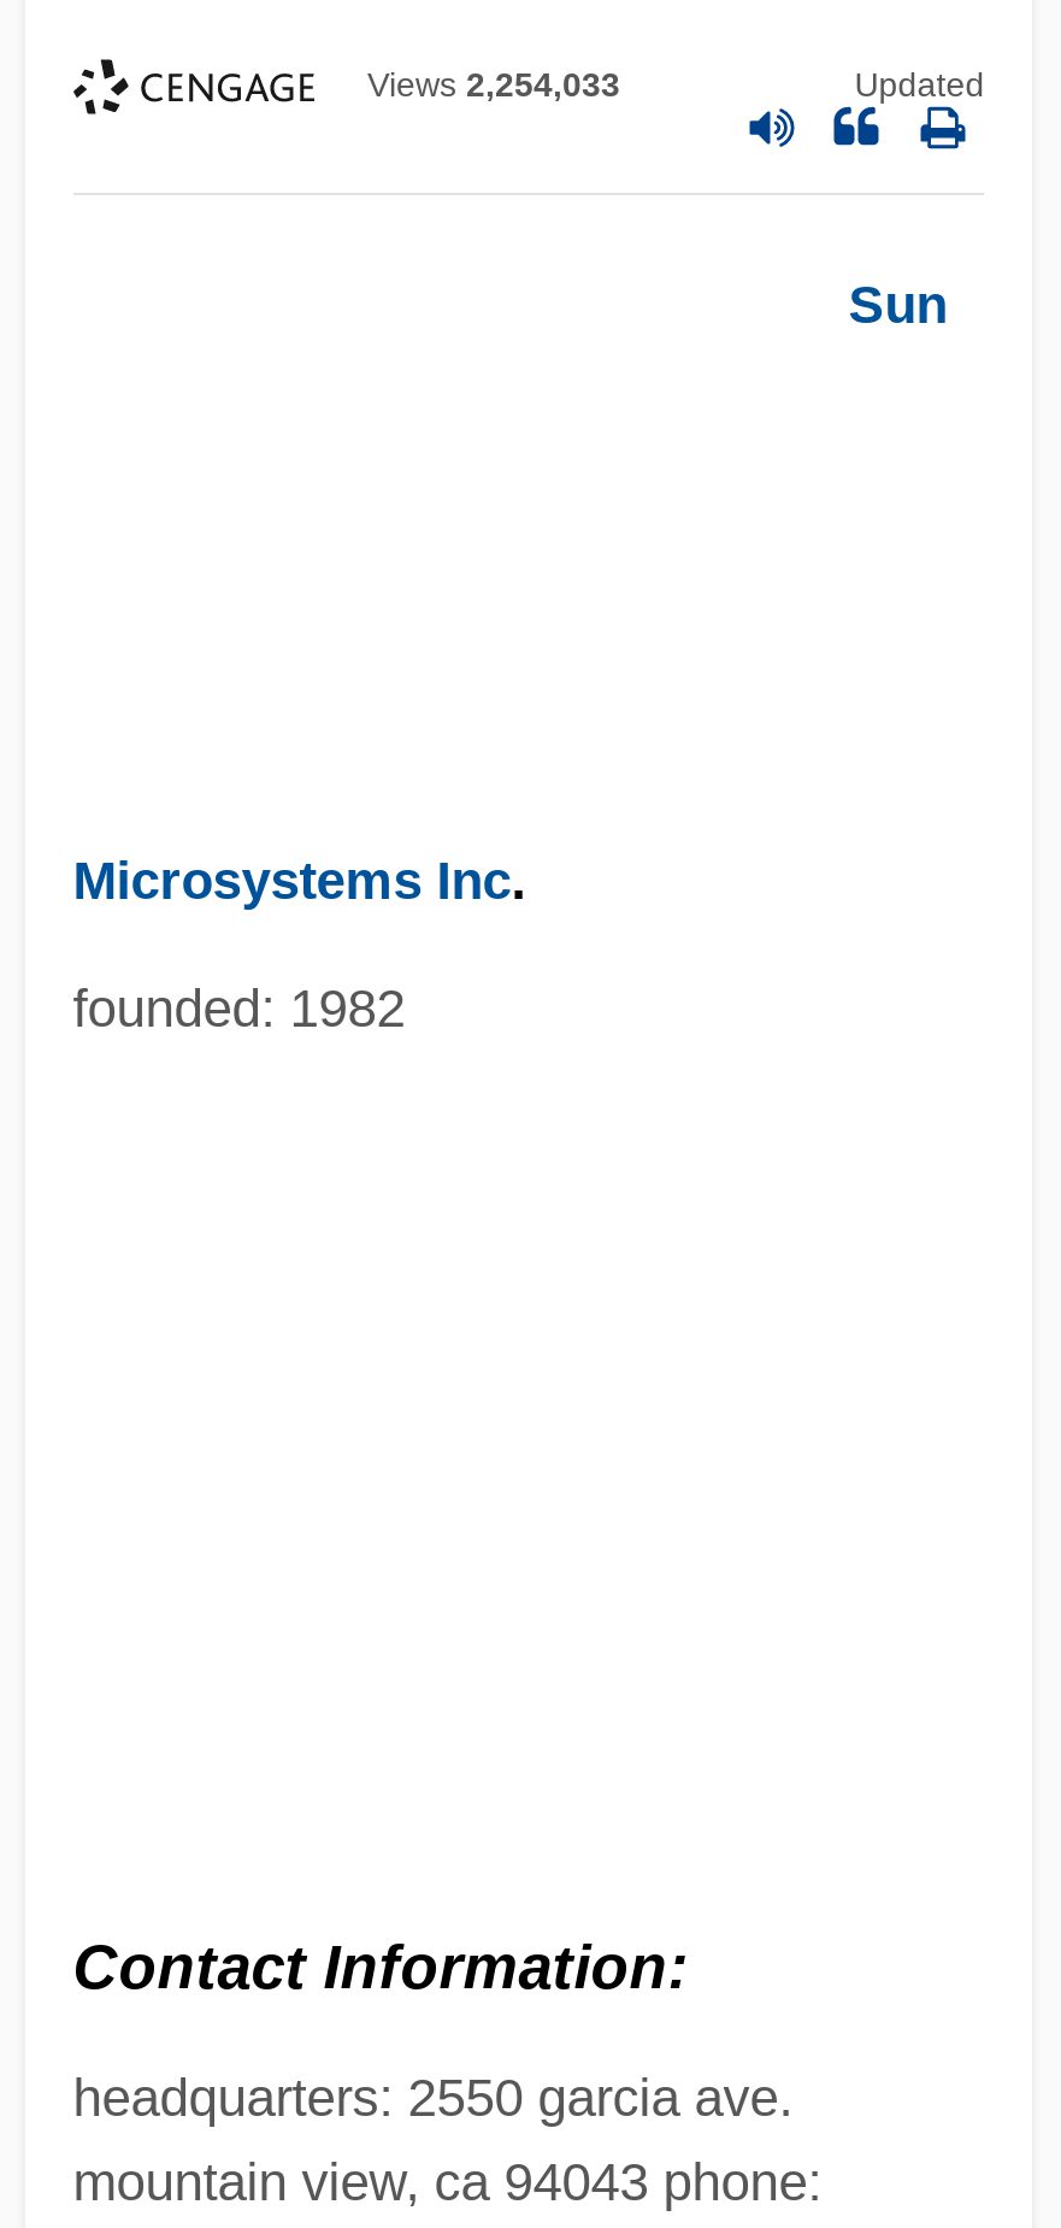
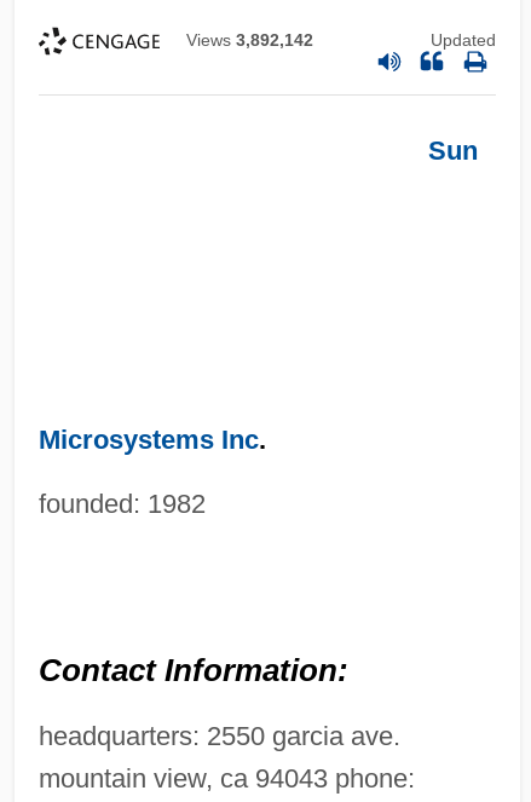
[367,66,620,105] Views 2,254,033 -> [186,31,313,50] Views 3,892,142

